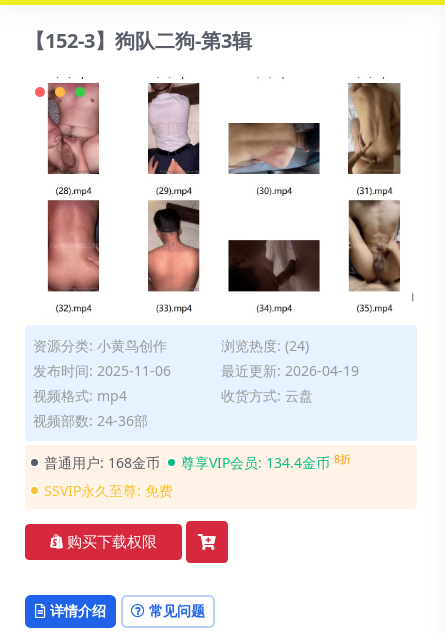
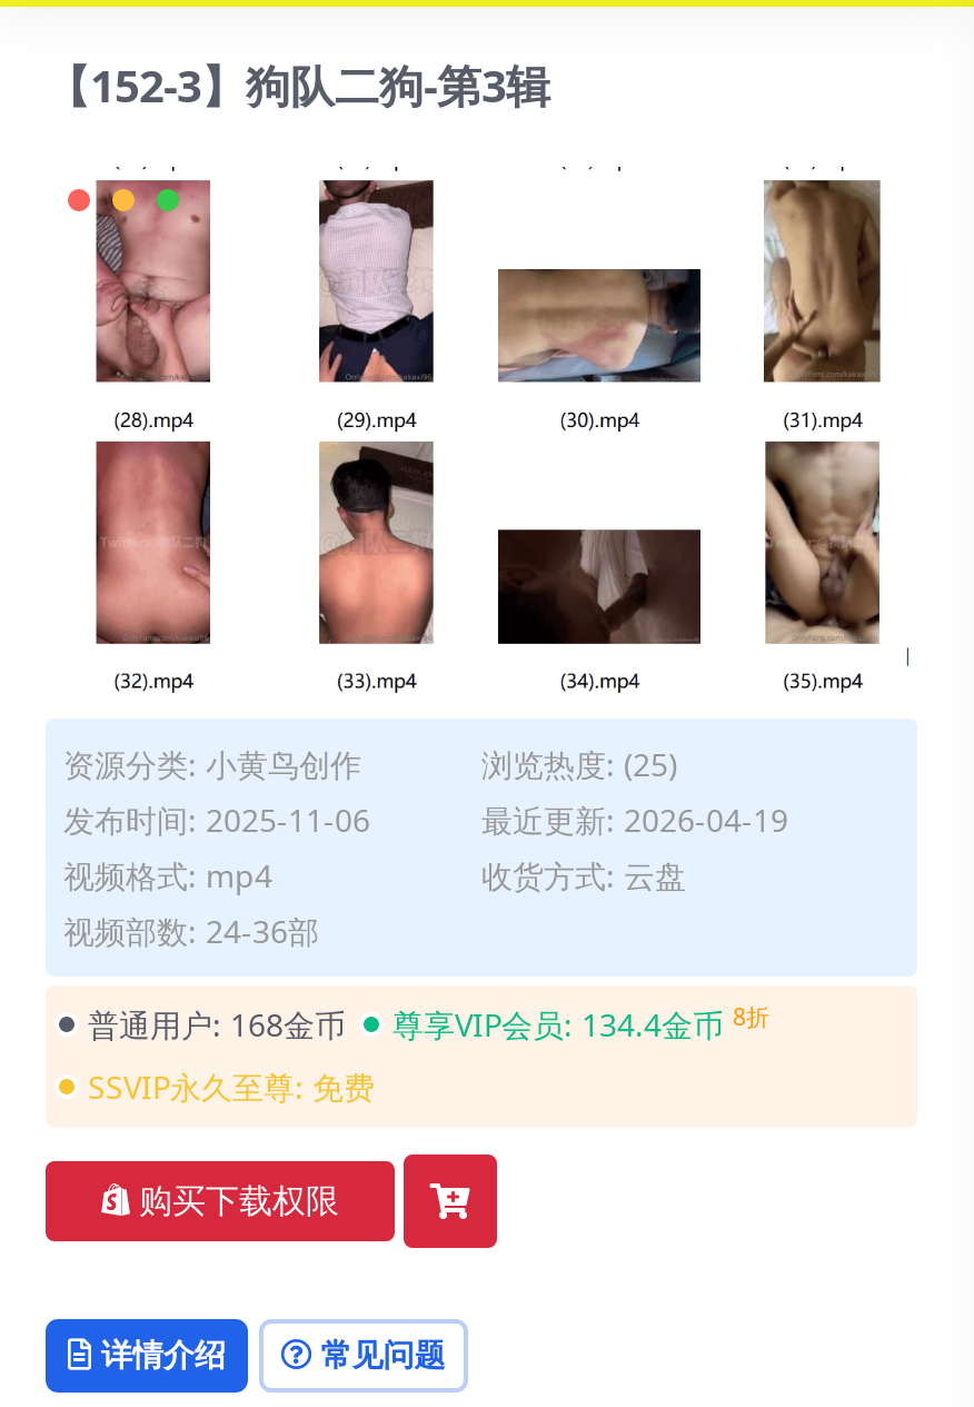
[221,336,309,355] 浏览热度: (24) -> [481,743,677,785] 浏览热度: (25)

